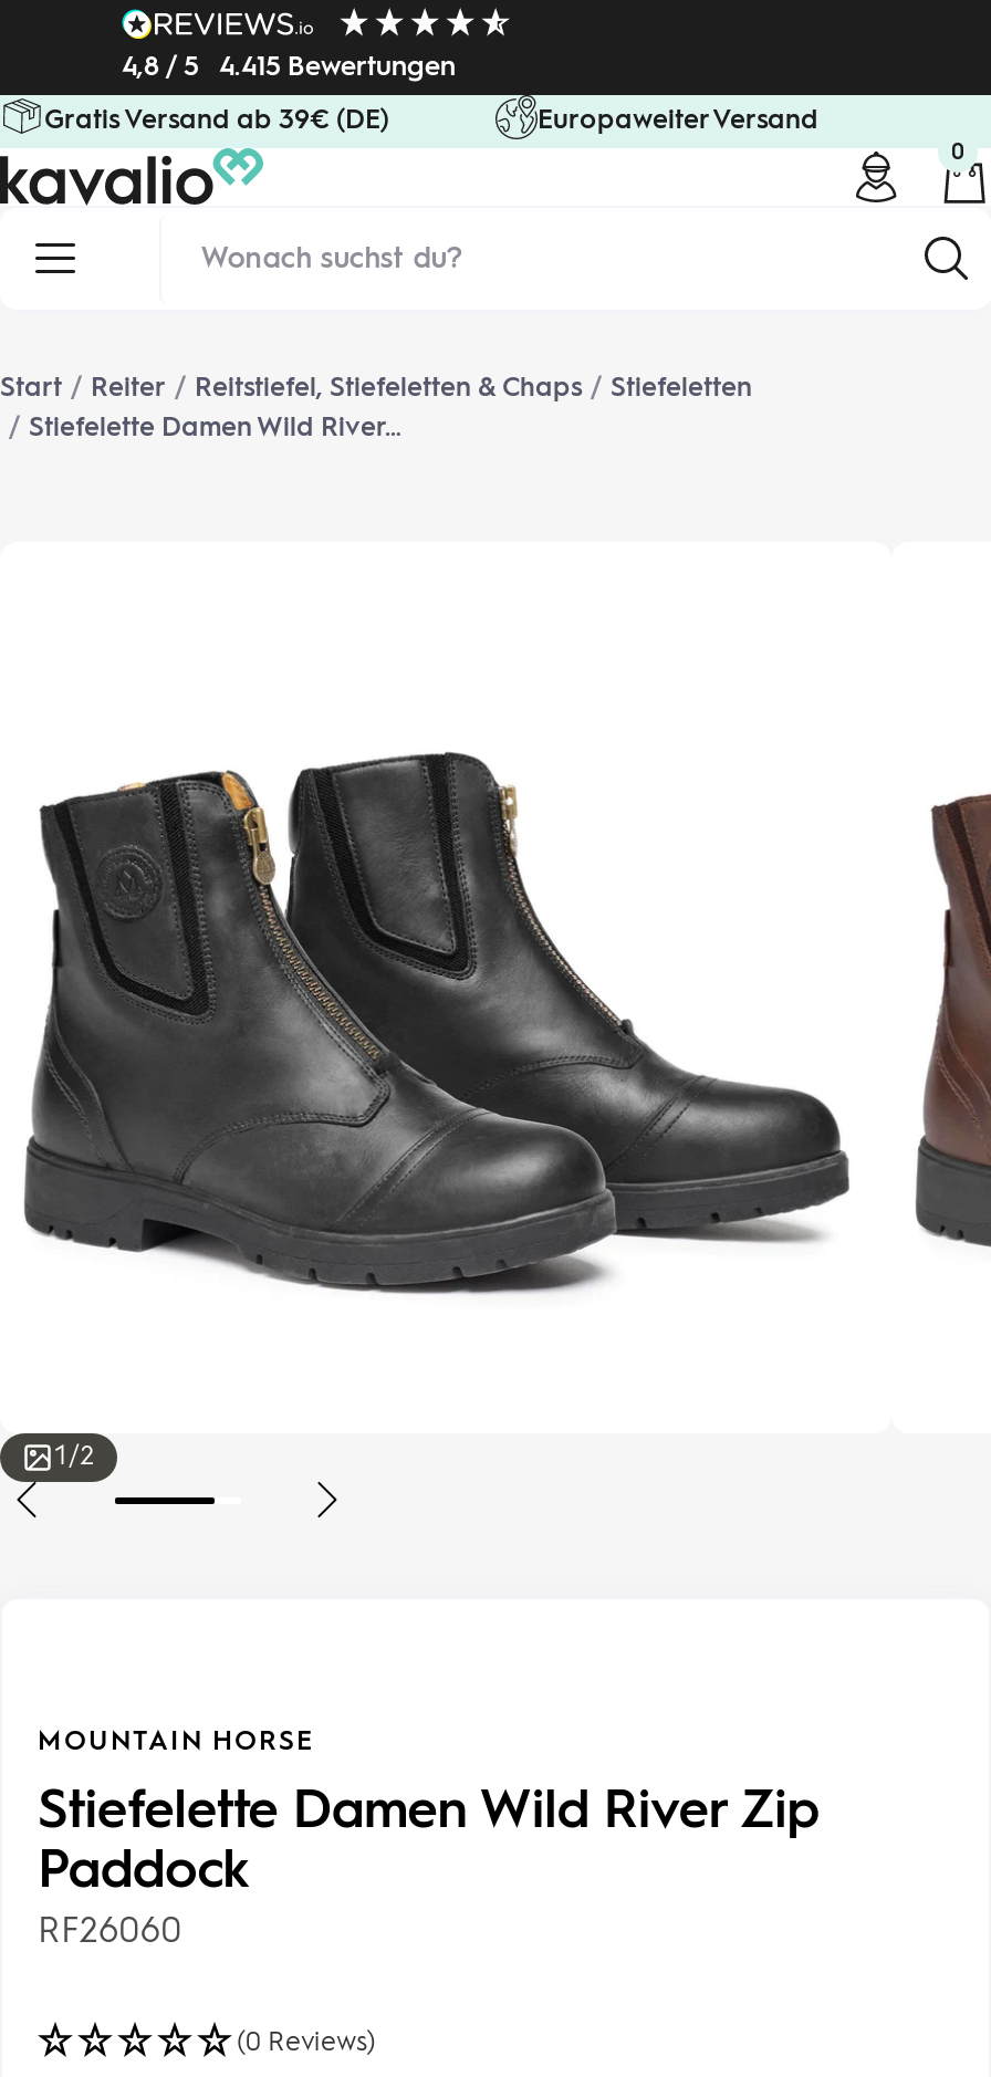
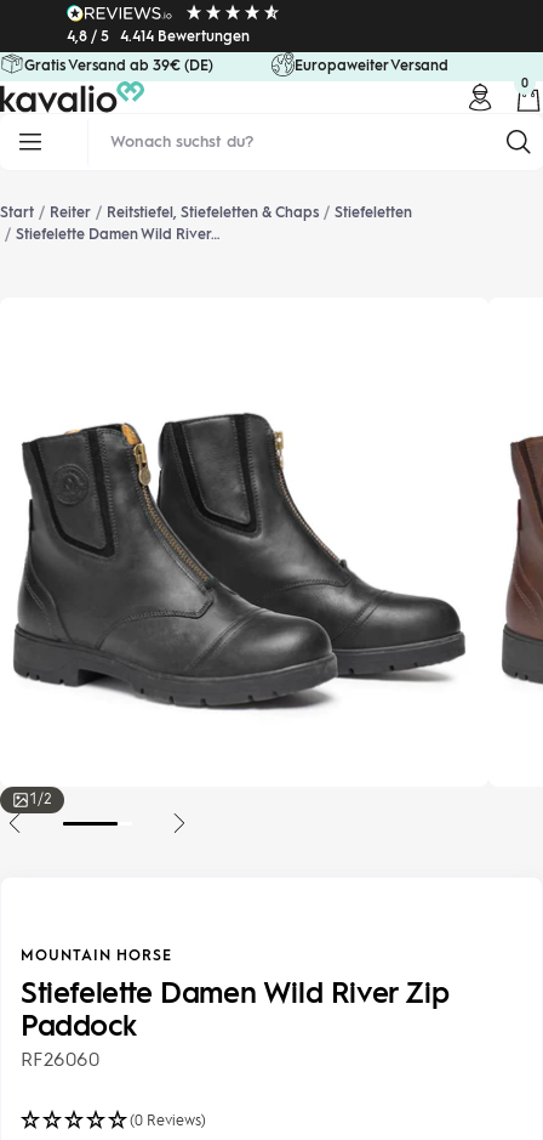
[121,55,455,82] 4,8 / 5 4.415 Bewertungen -> [66,30,249,45] 4,8 / 5 4.414 Bewertungen

